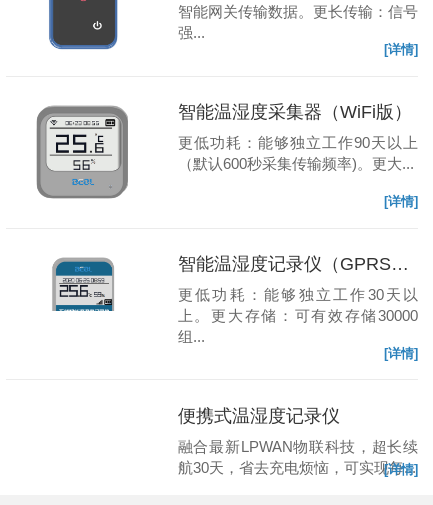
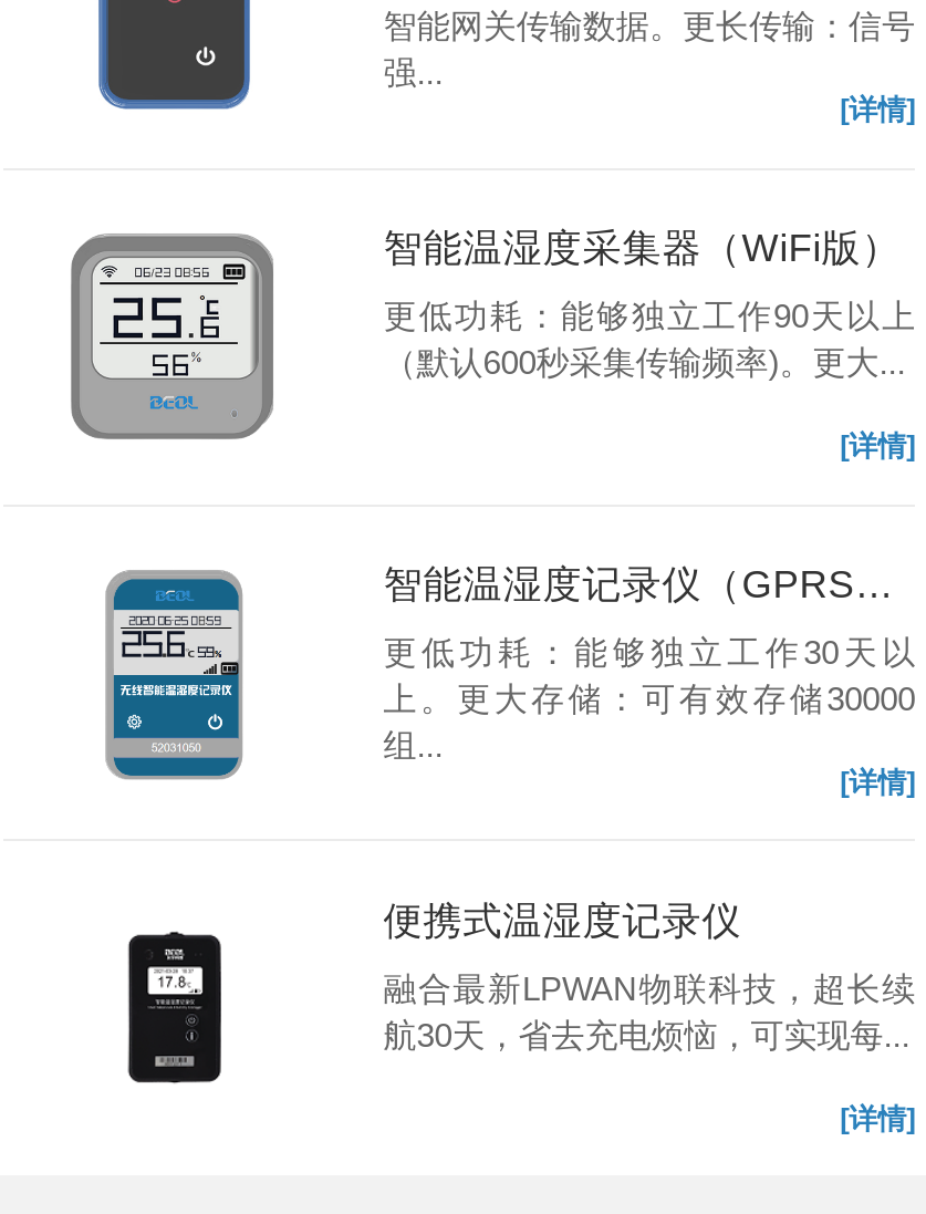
none -> [105,686,244,781] [image]
none -> [125,930,225,1085] [image]

